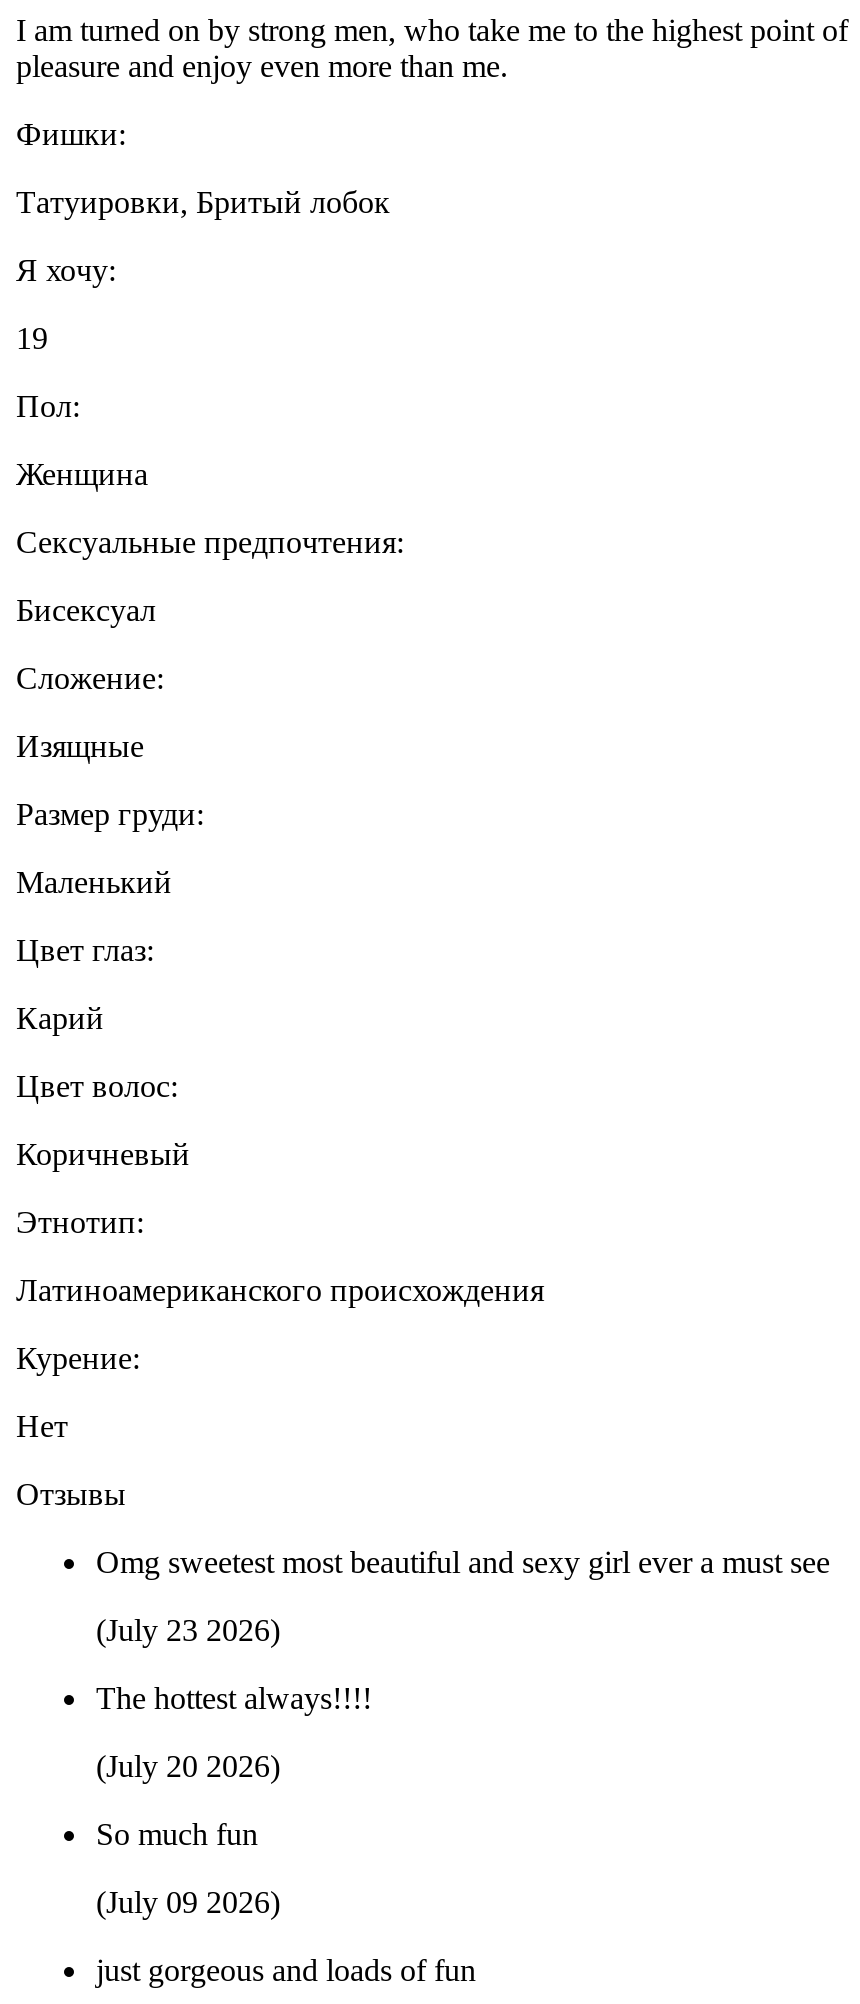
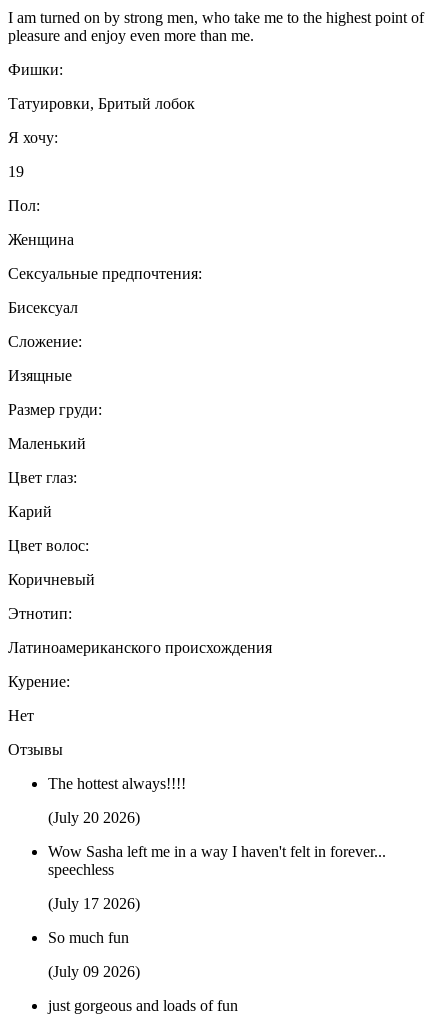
[96,1546,830,1648] Omg sweetest most beautiful and sexy girl ever a must see | (July 23 2026) -> none
moved [96,1682,372,1784] -> [48,775,186,826]: The hottest always!!!! | (July 20 2026)
none -> [48,843,386,912] Wow Sasha left me in a way I haven't felt in forever... | speechless | (July 17 2026)

